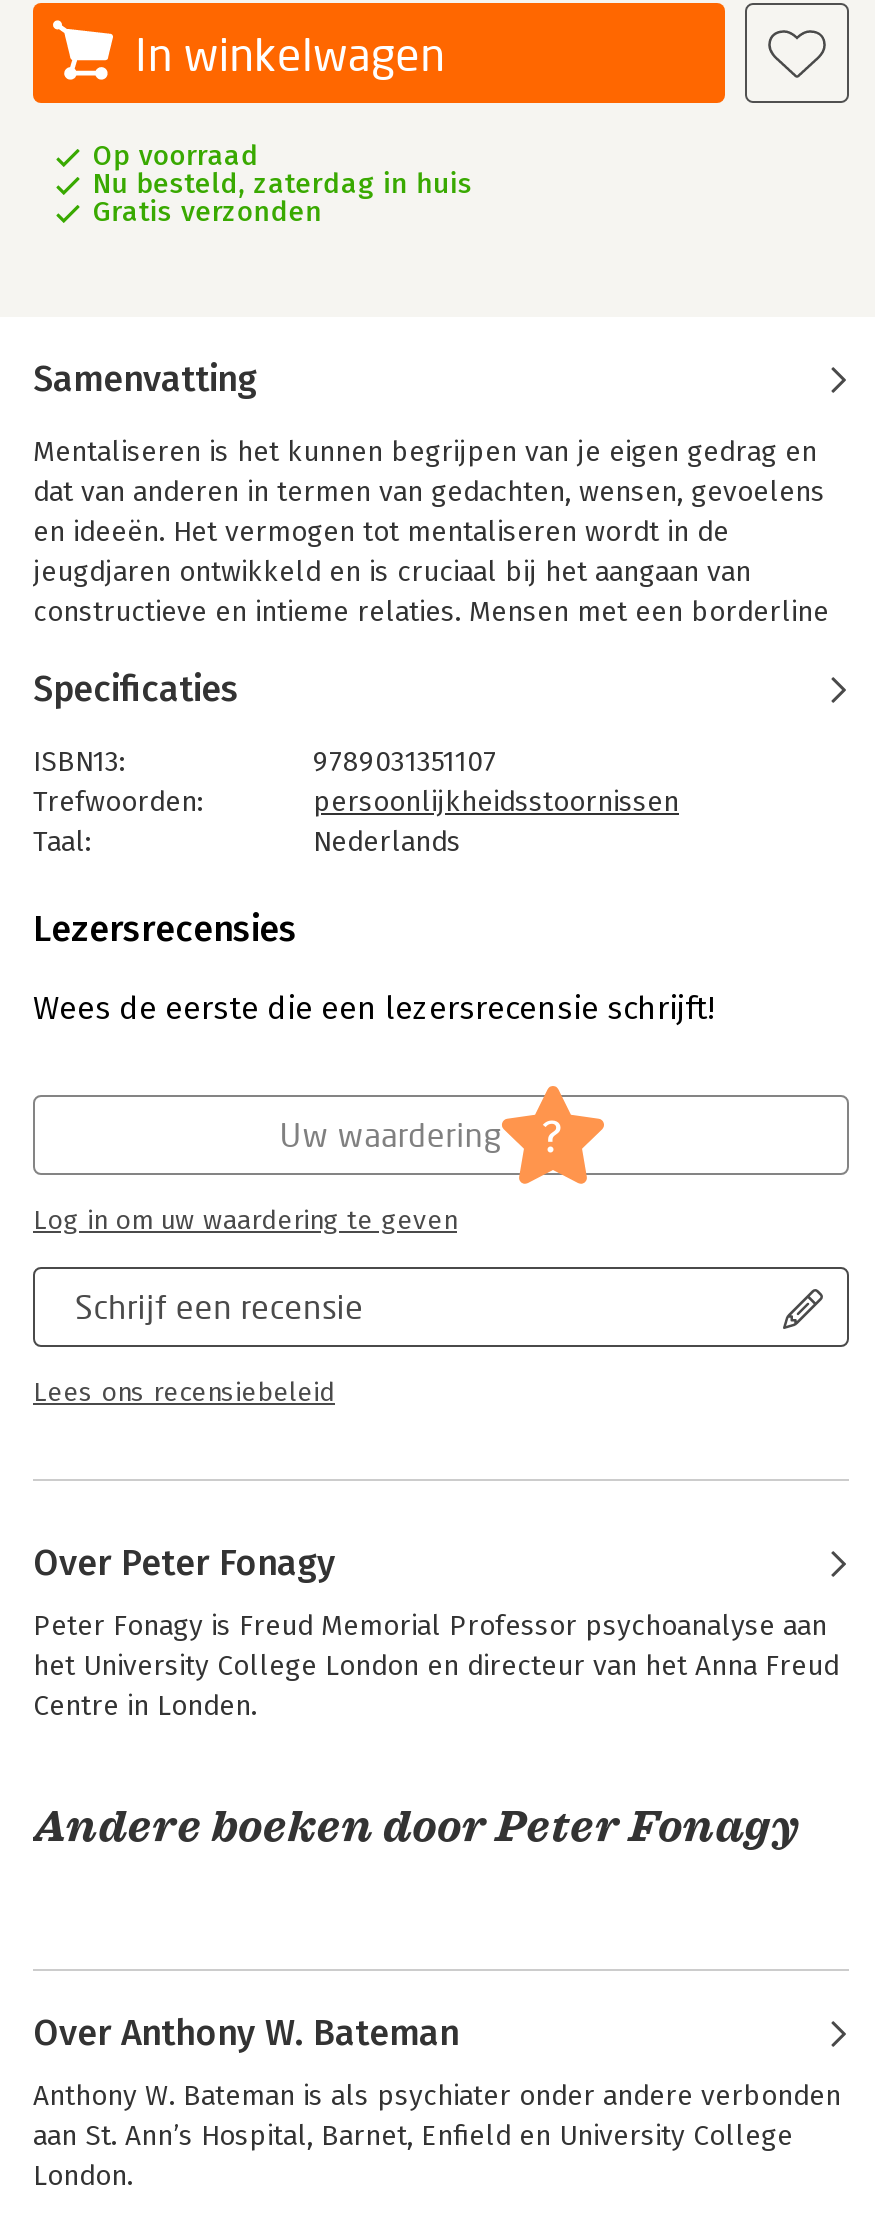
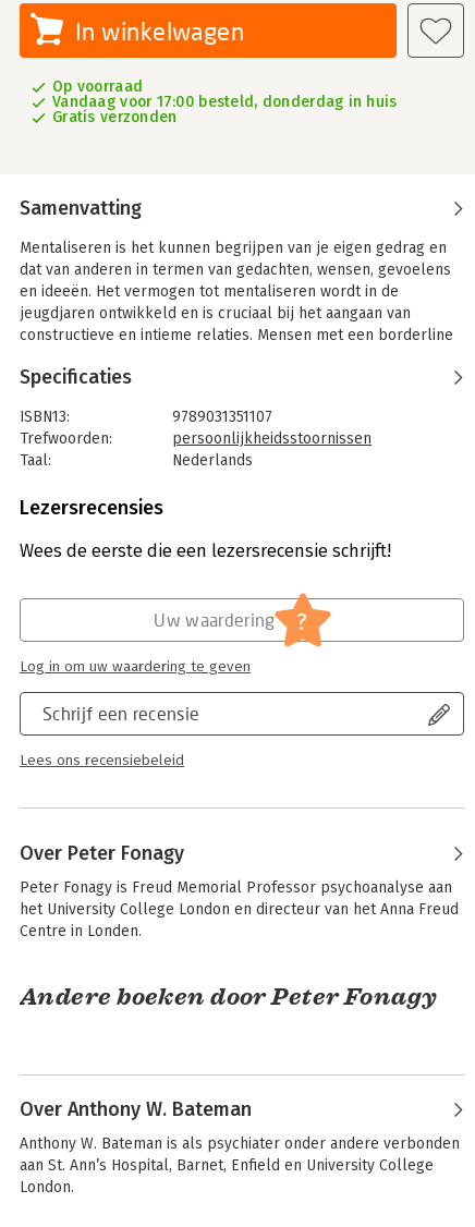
[93,167,473,201] Nu besteld, zaterdag in huis -> [52,93,397,111] Vandaag voor 17:00 besteld, donderdag in huis

